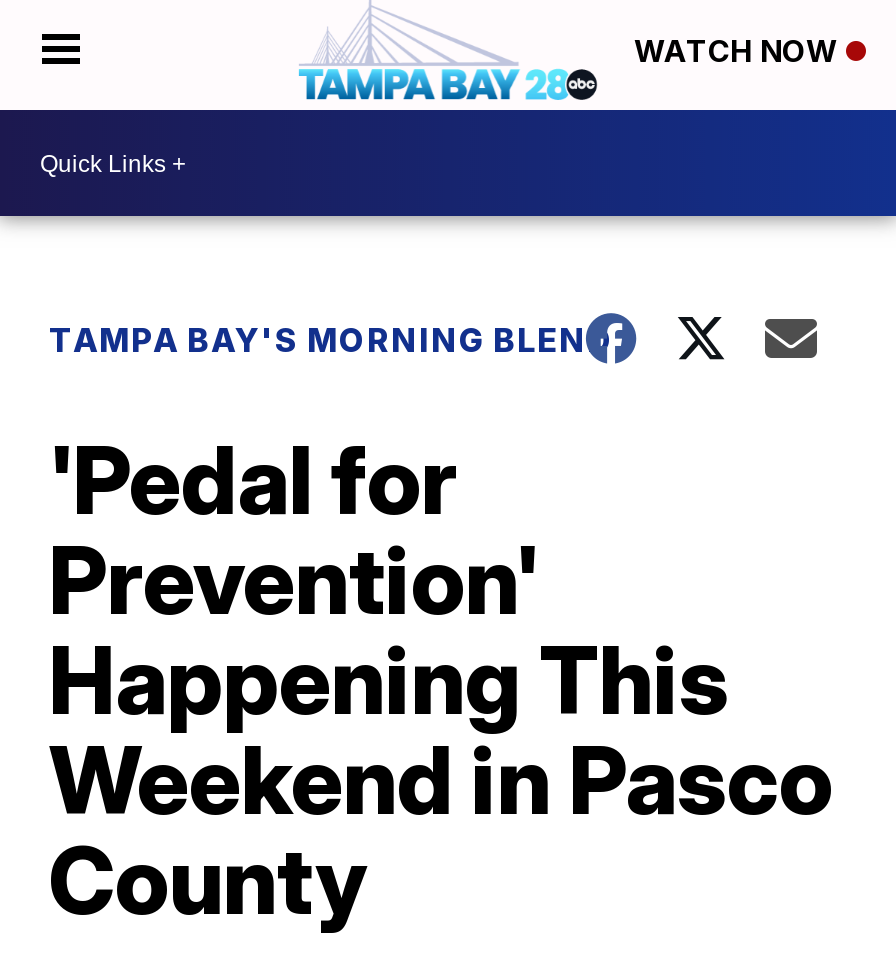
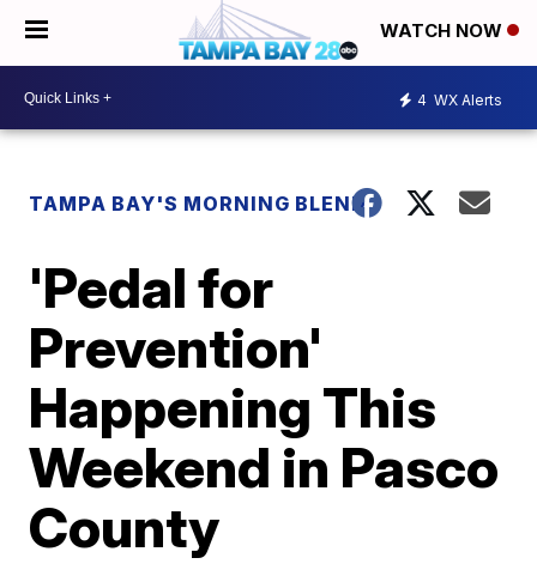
none -> [417,90,502,108] 4 WX Alerts

